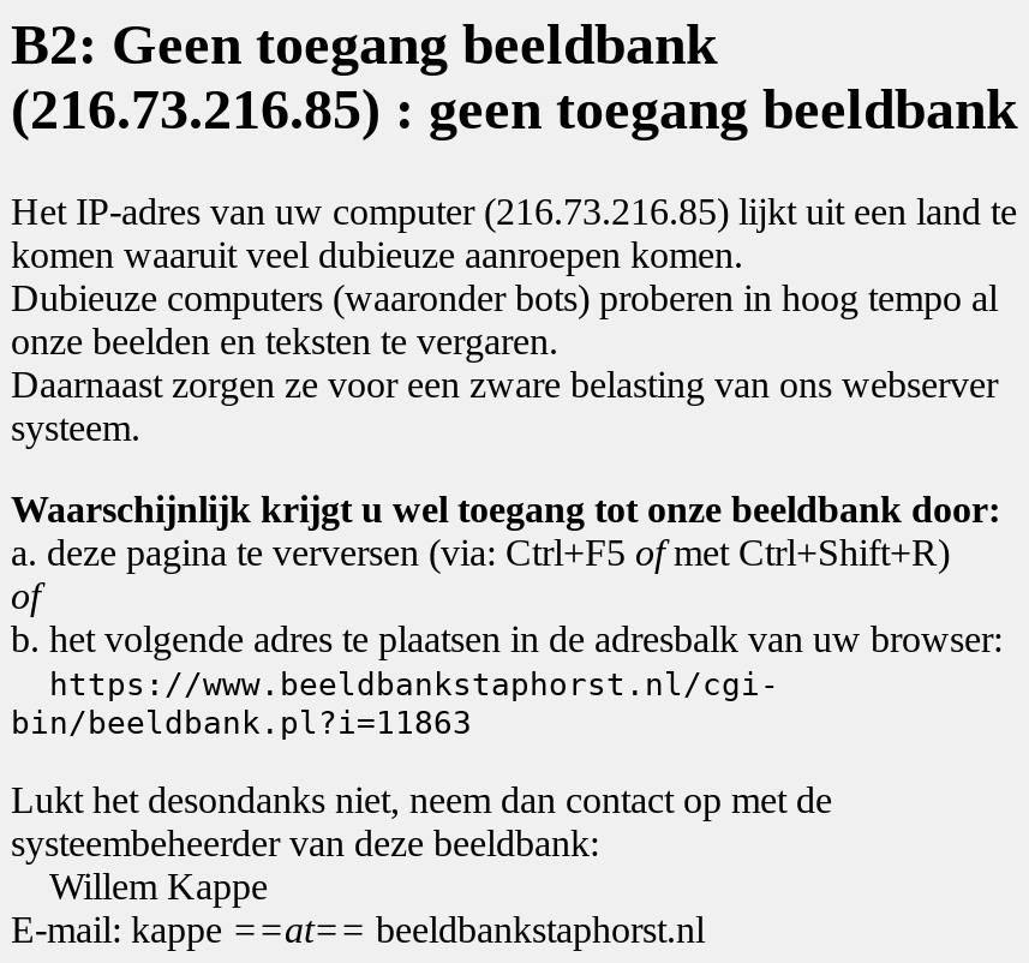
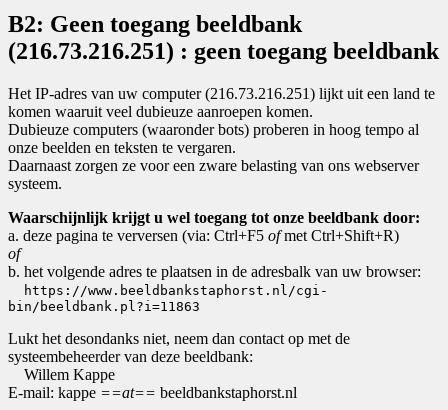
[11,78,1017,140] (216.73.216.85) : geen toegang beeldbank -> [8,38,439,64] (216.73.216.251) : geen toegang beeldbank
[11,190,1017,231] Het IP-adres van uw computer (216.73.216.85) lijkt uit een land te -> [8,85,435,102] Het IP-adres van uw computer (216.73.216.251) lijkt uit een land te

